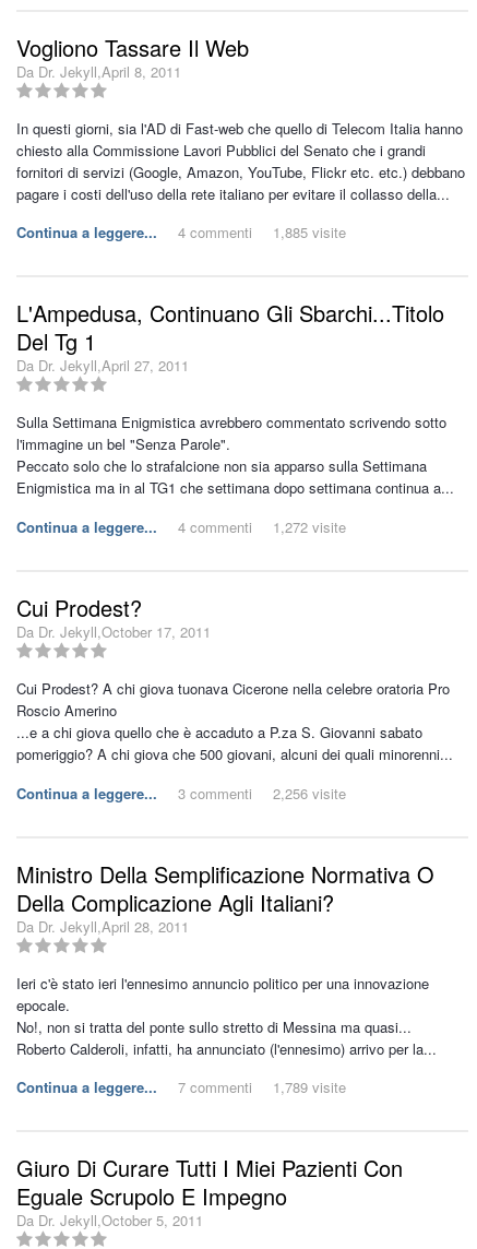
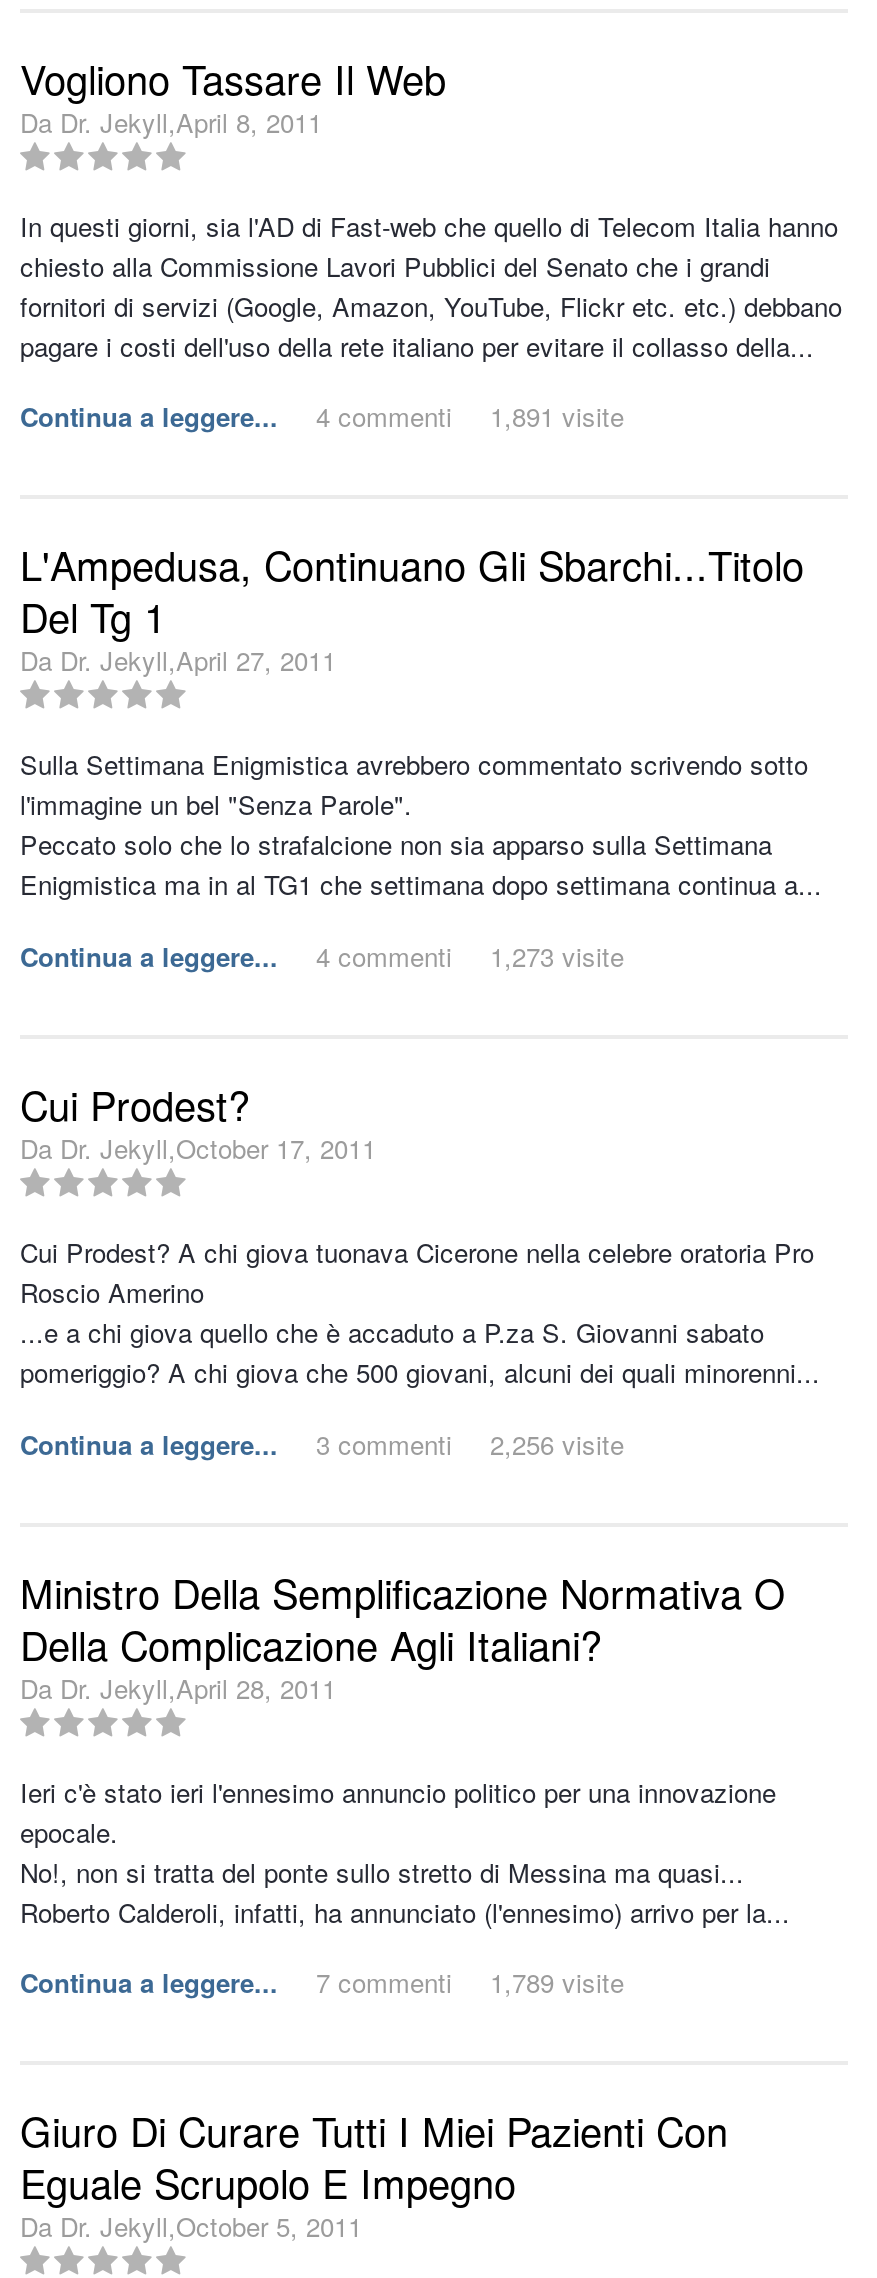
[16,222,346,243] Continua a leggere... 4 commenti 1,885 visite -> [20,398,624,436] Continua a leggere... 4 commenti 1,891 visite
[16,516,346,537] Continua a leggere... 4 commenti 1,272 visite -> [20,937,624,975] Continua a leggere... 4 commenti 1,273 visite

